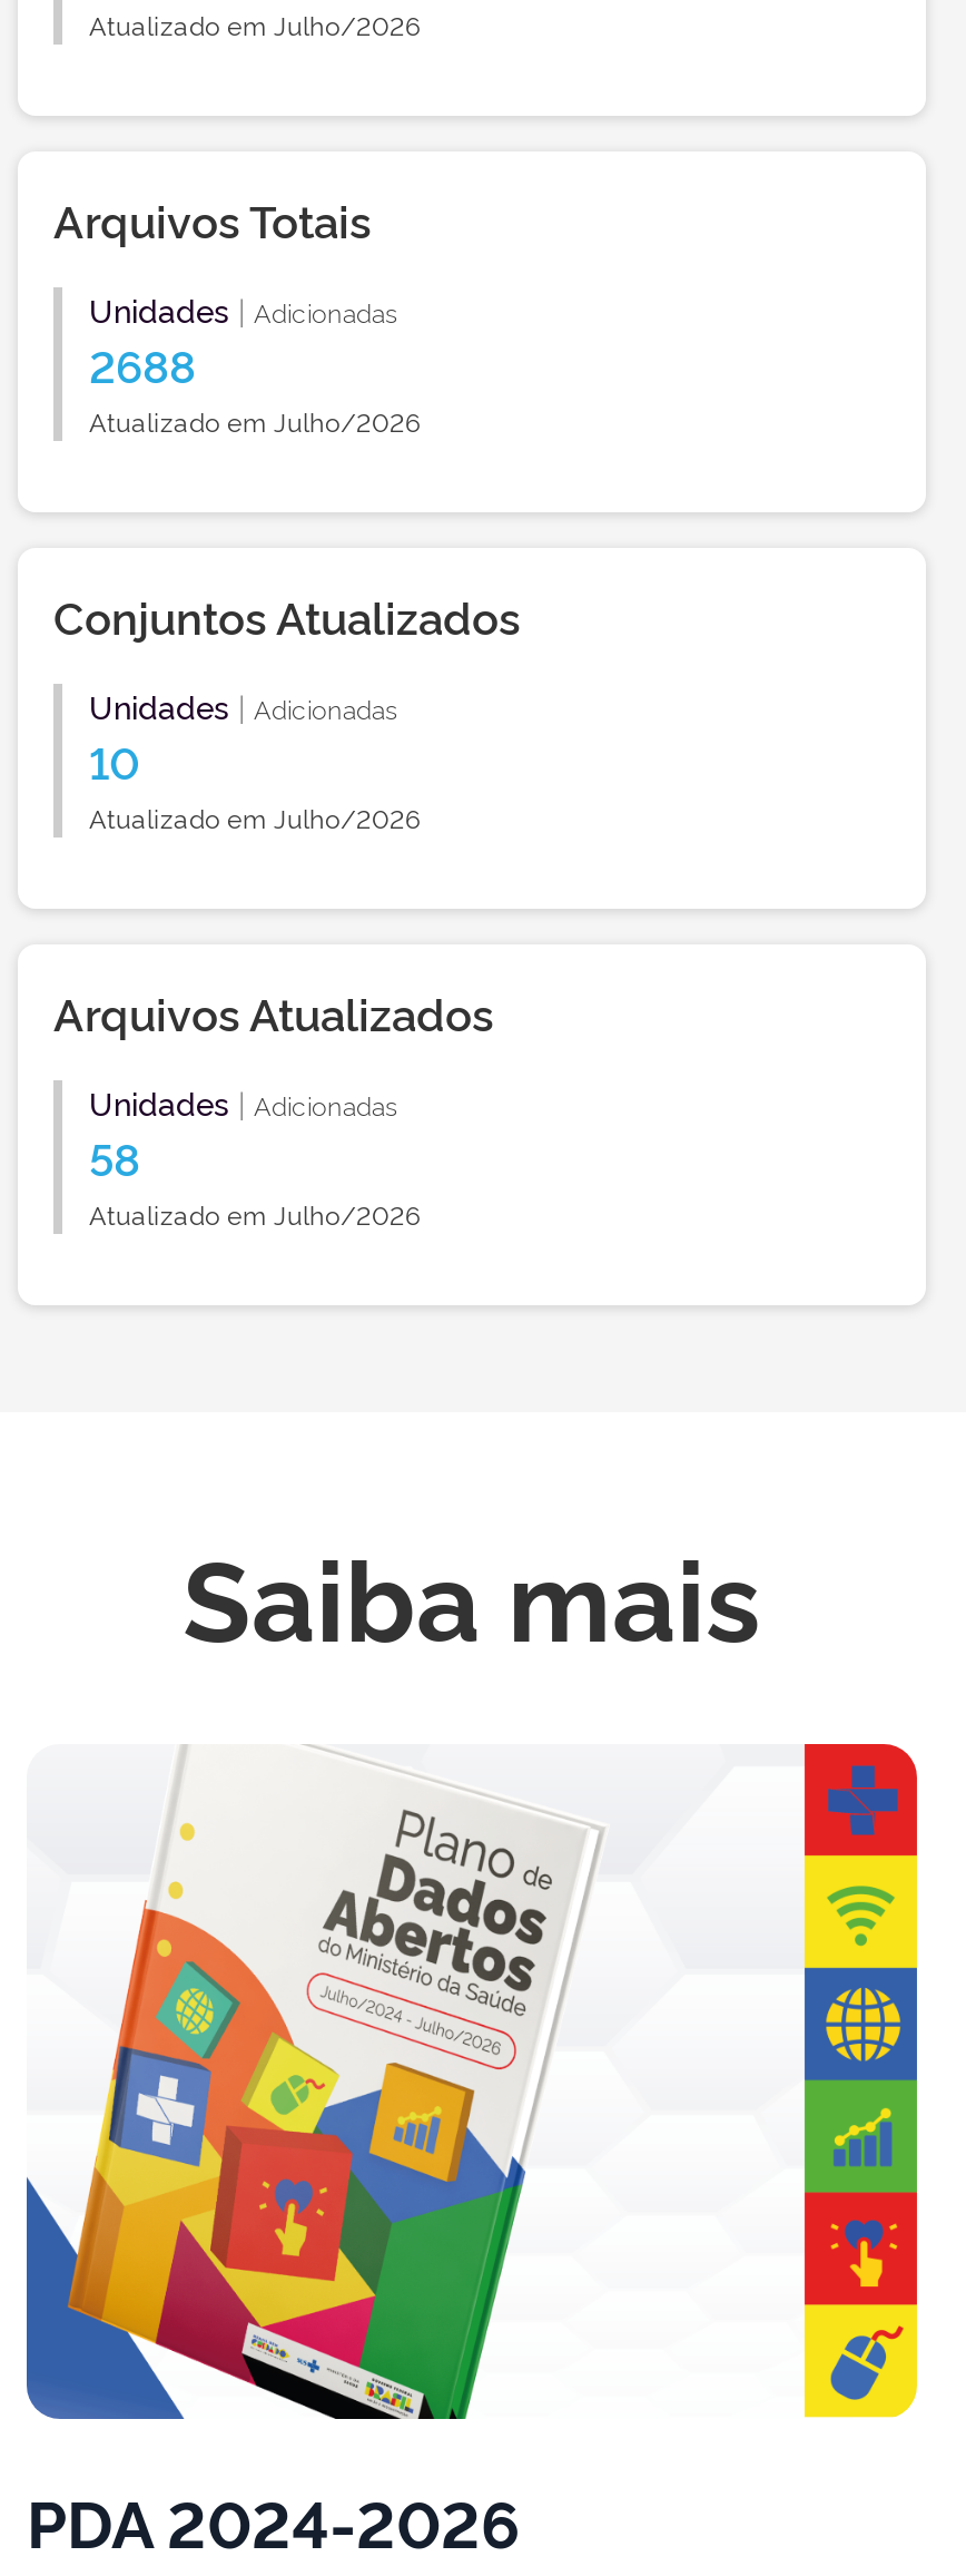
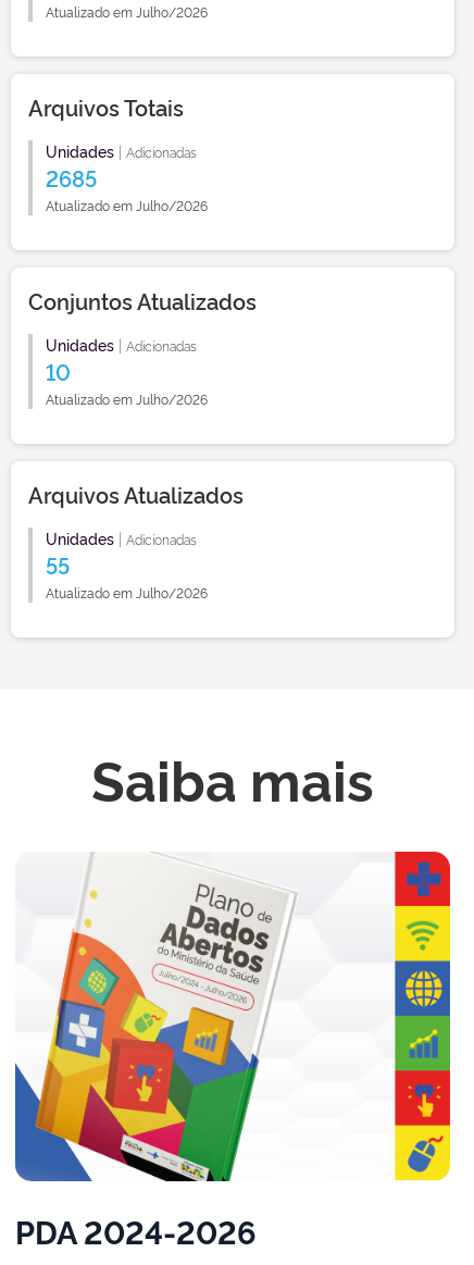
[89,331,196,393] 2688 -> [46,162,97,192] 2685
[89,1124,140,1186] 58 -> [46,549,70,579] 55

